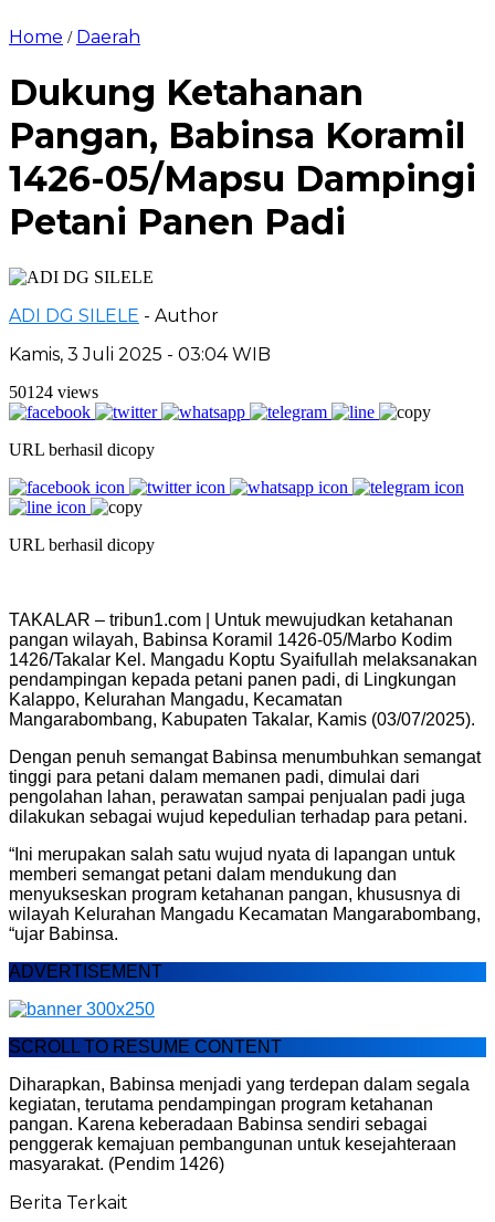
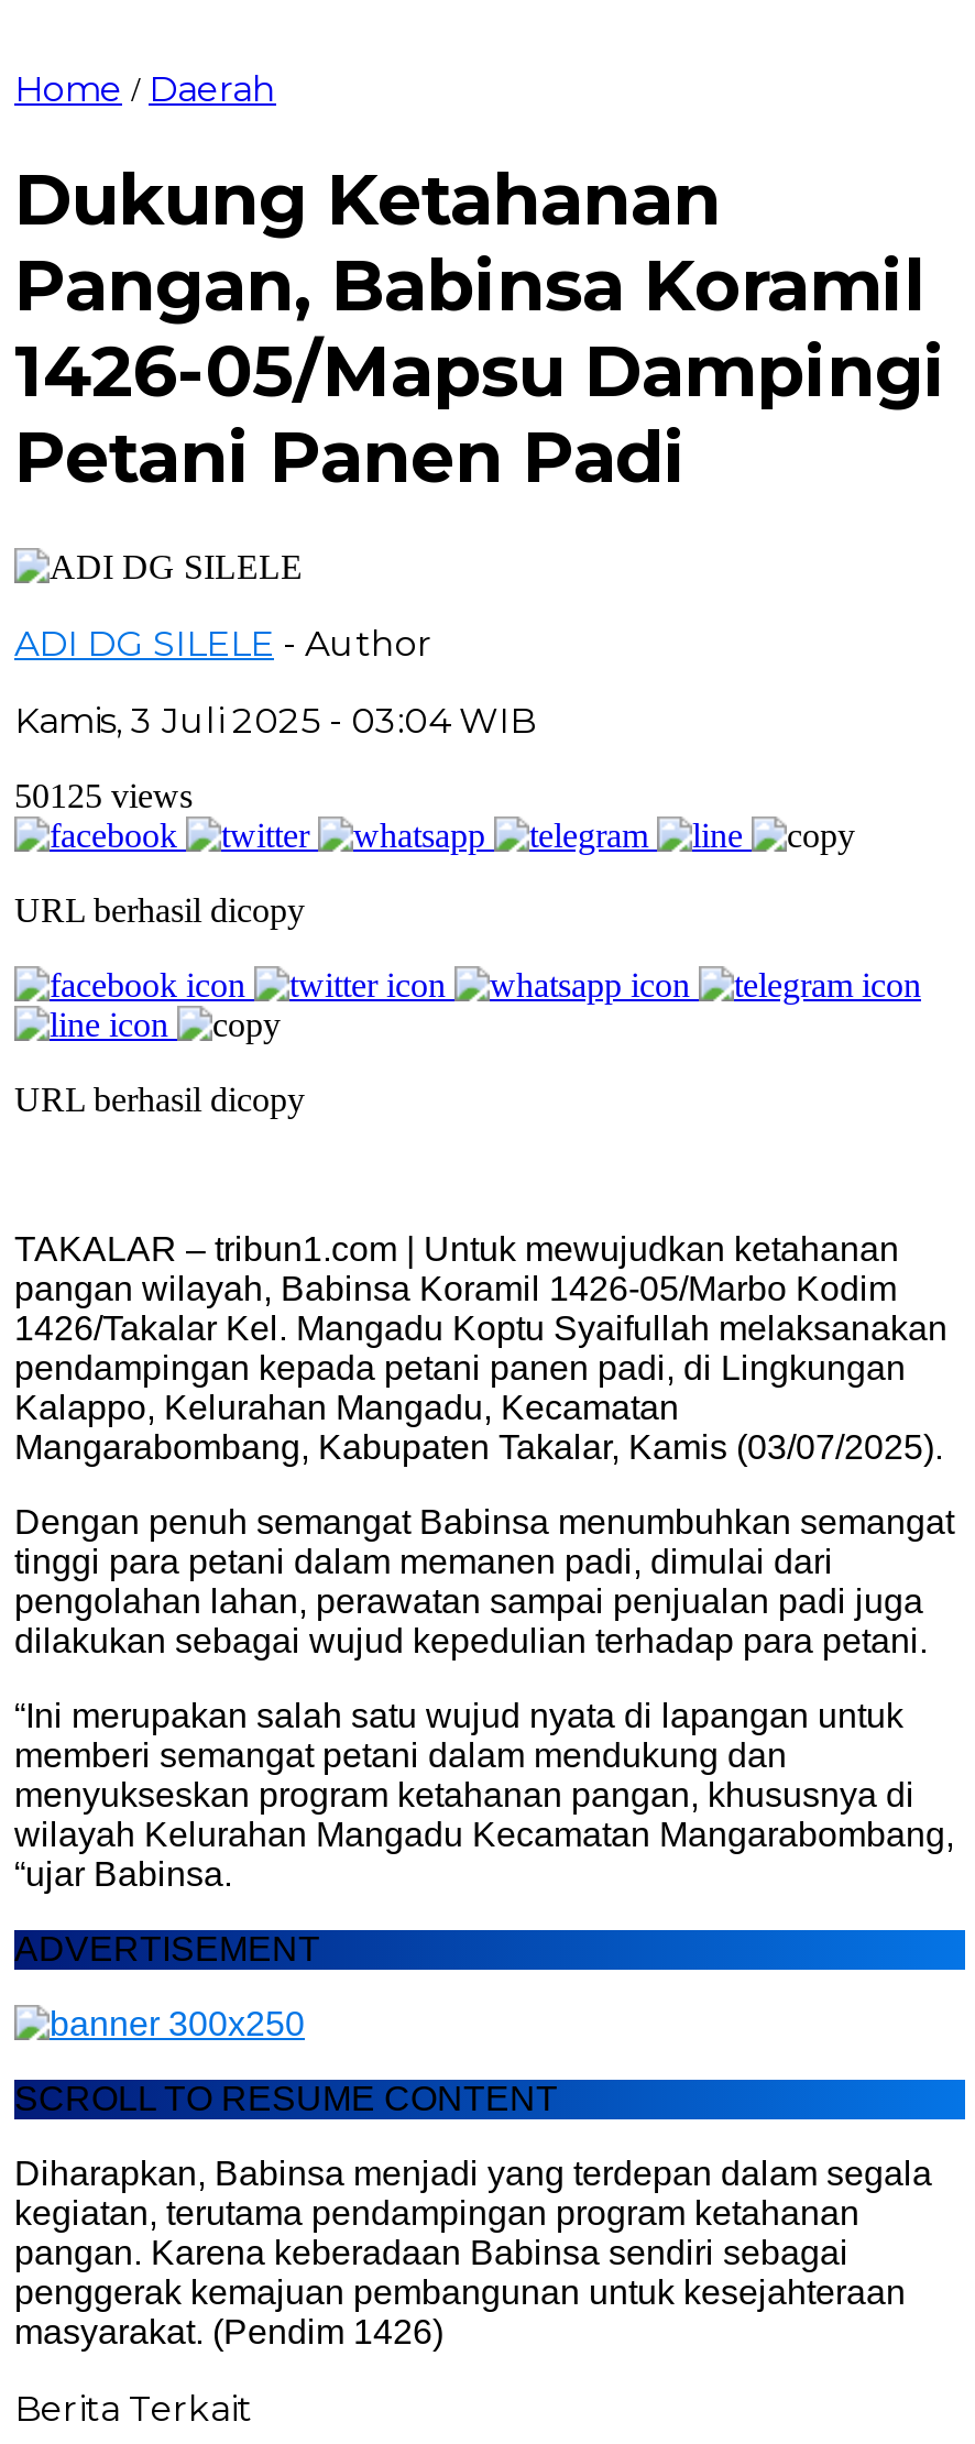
[9,383,98,401] 50124 views -> [14,777,193,814] 50125 views

